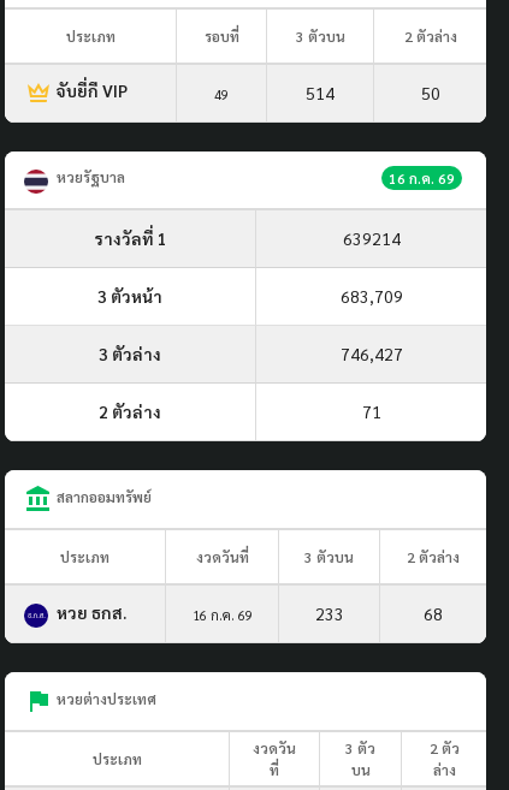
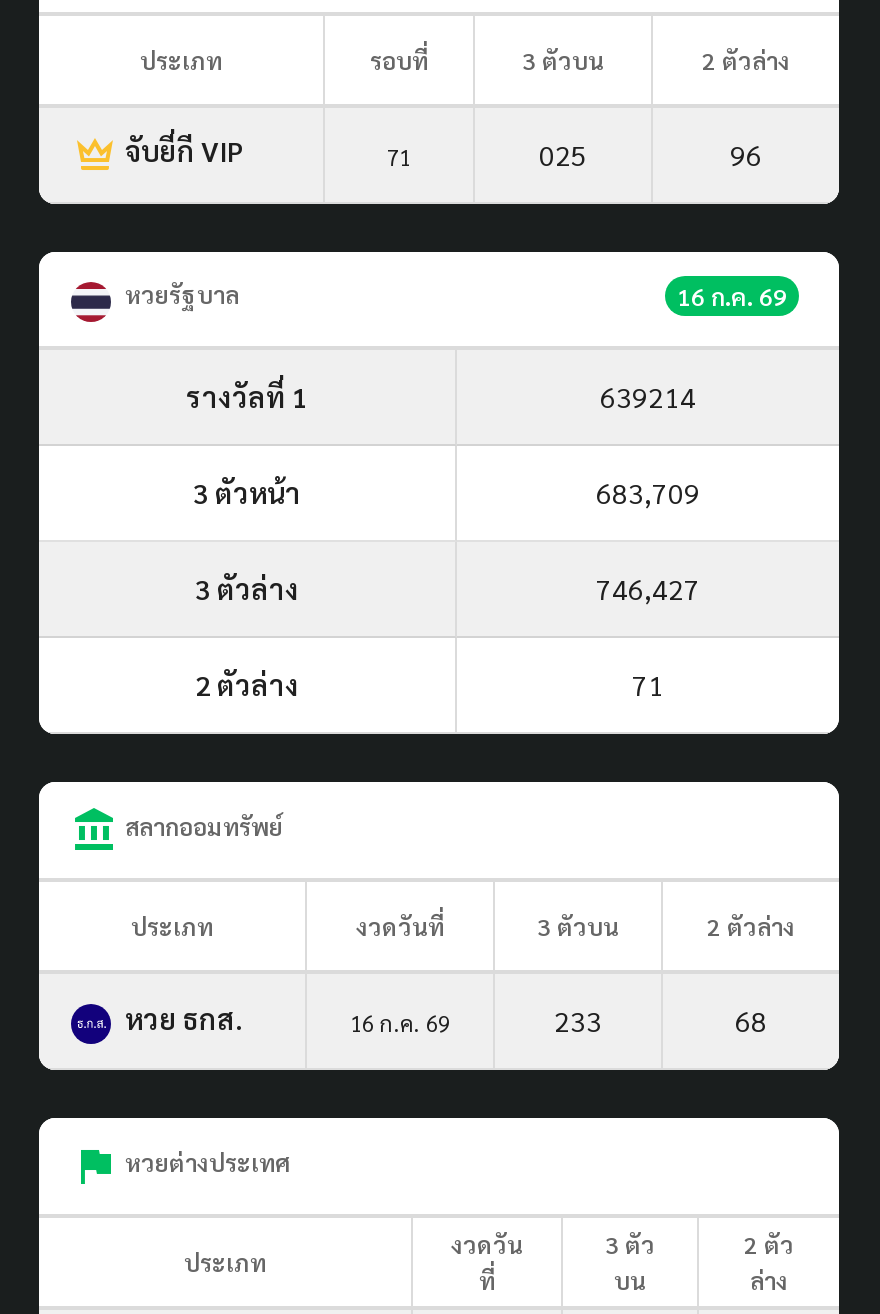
[214,85,229,103] 49 -> [387,142,411,172] 71
[306,82,335,103] 514 -> [539,136,587,172] 025
[421,82,440,103] 50 -> [730,136,762,172] 96

